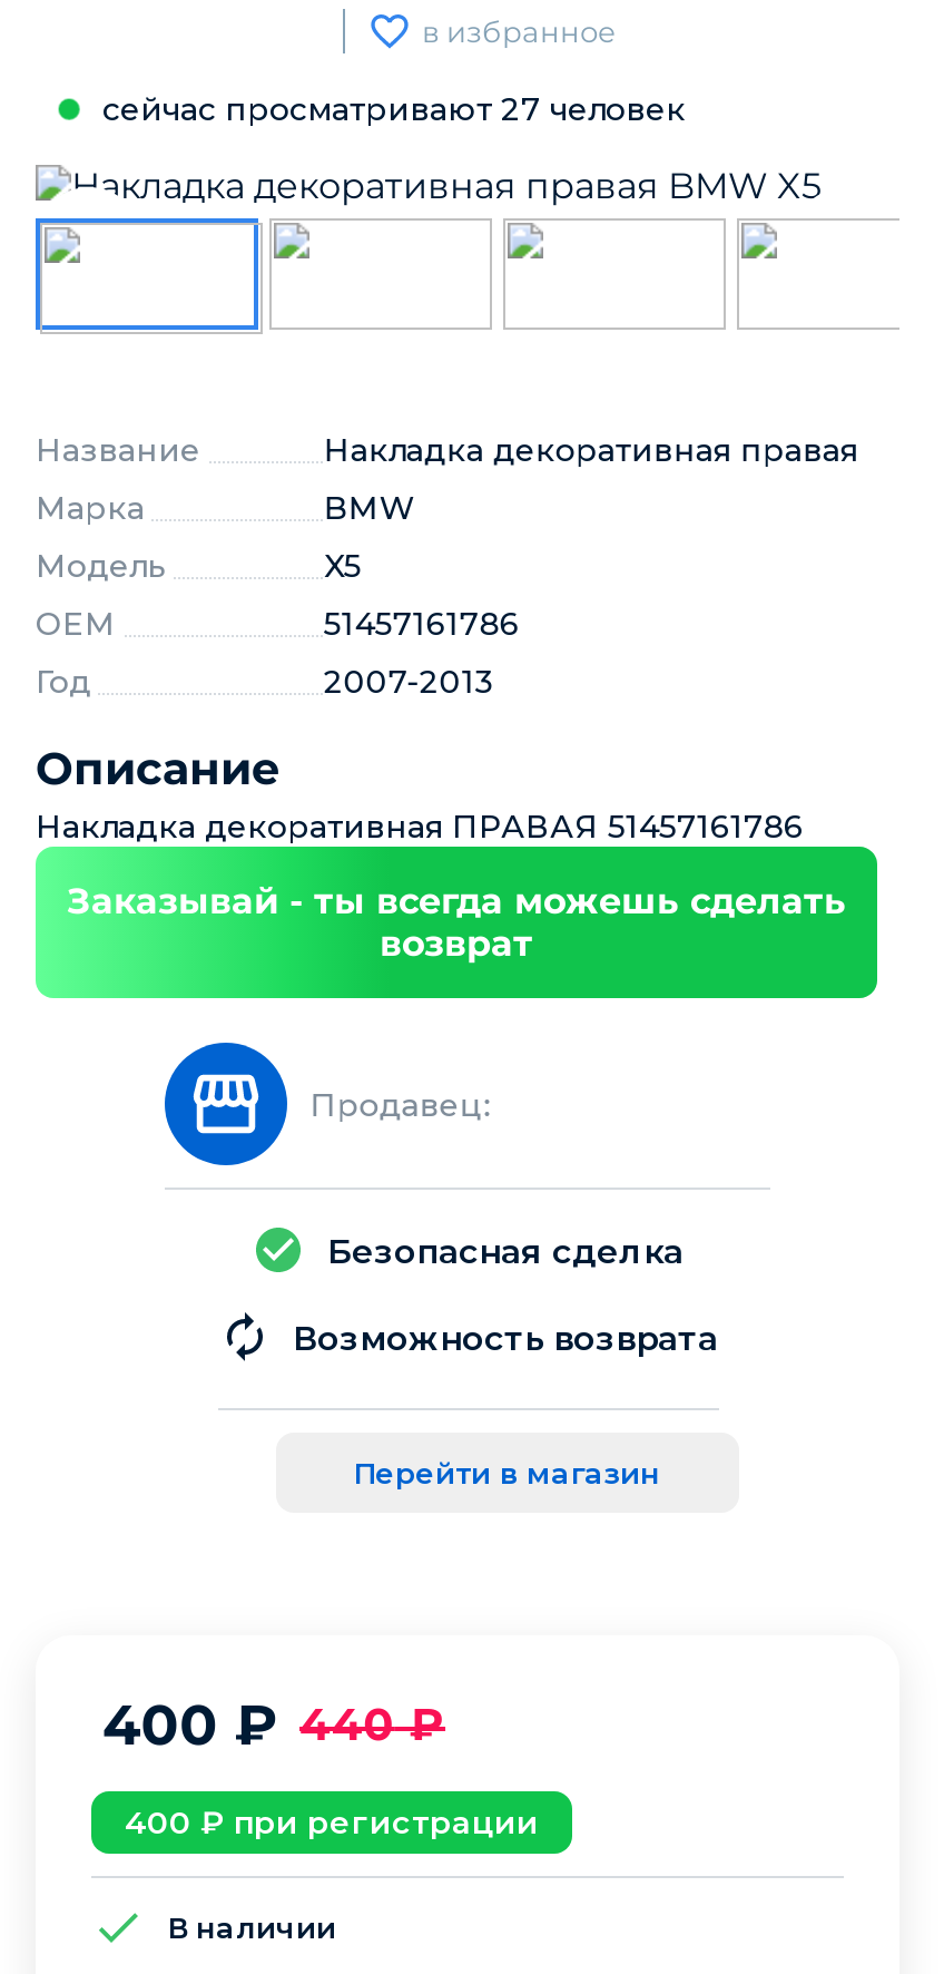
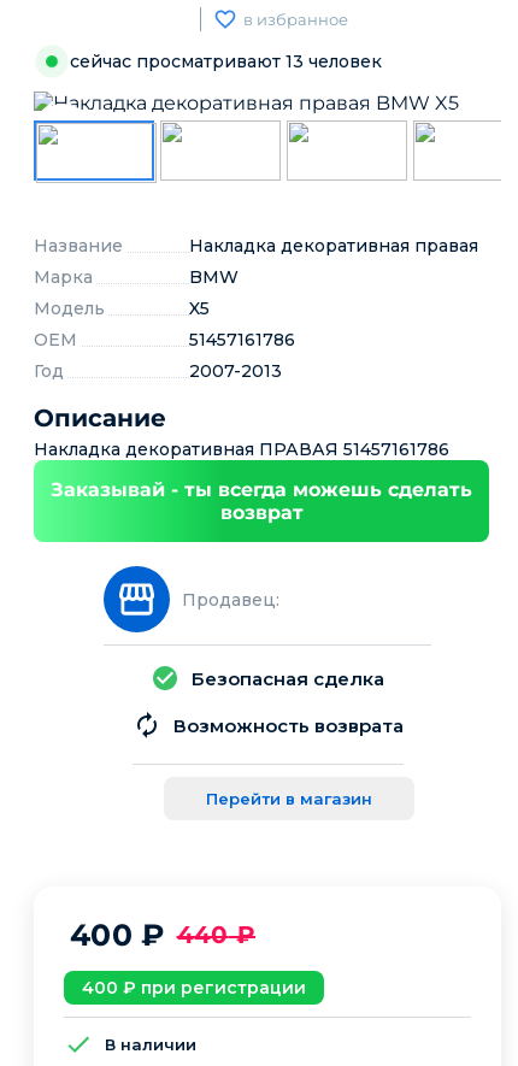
[102,89,686,129] сейчас просматривают 27 человек -> [70,51,382,72] сейчас просматривают 13 человек

